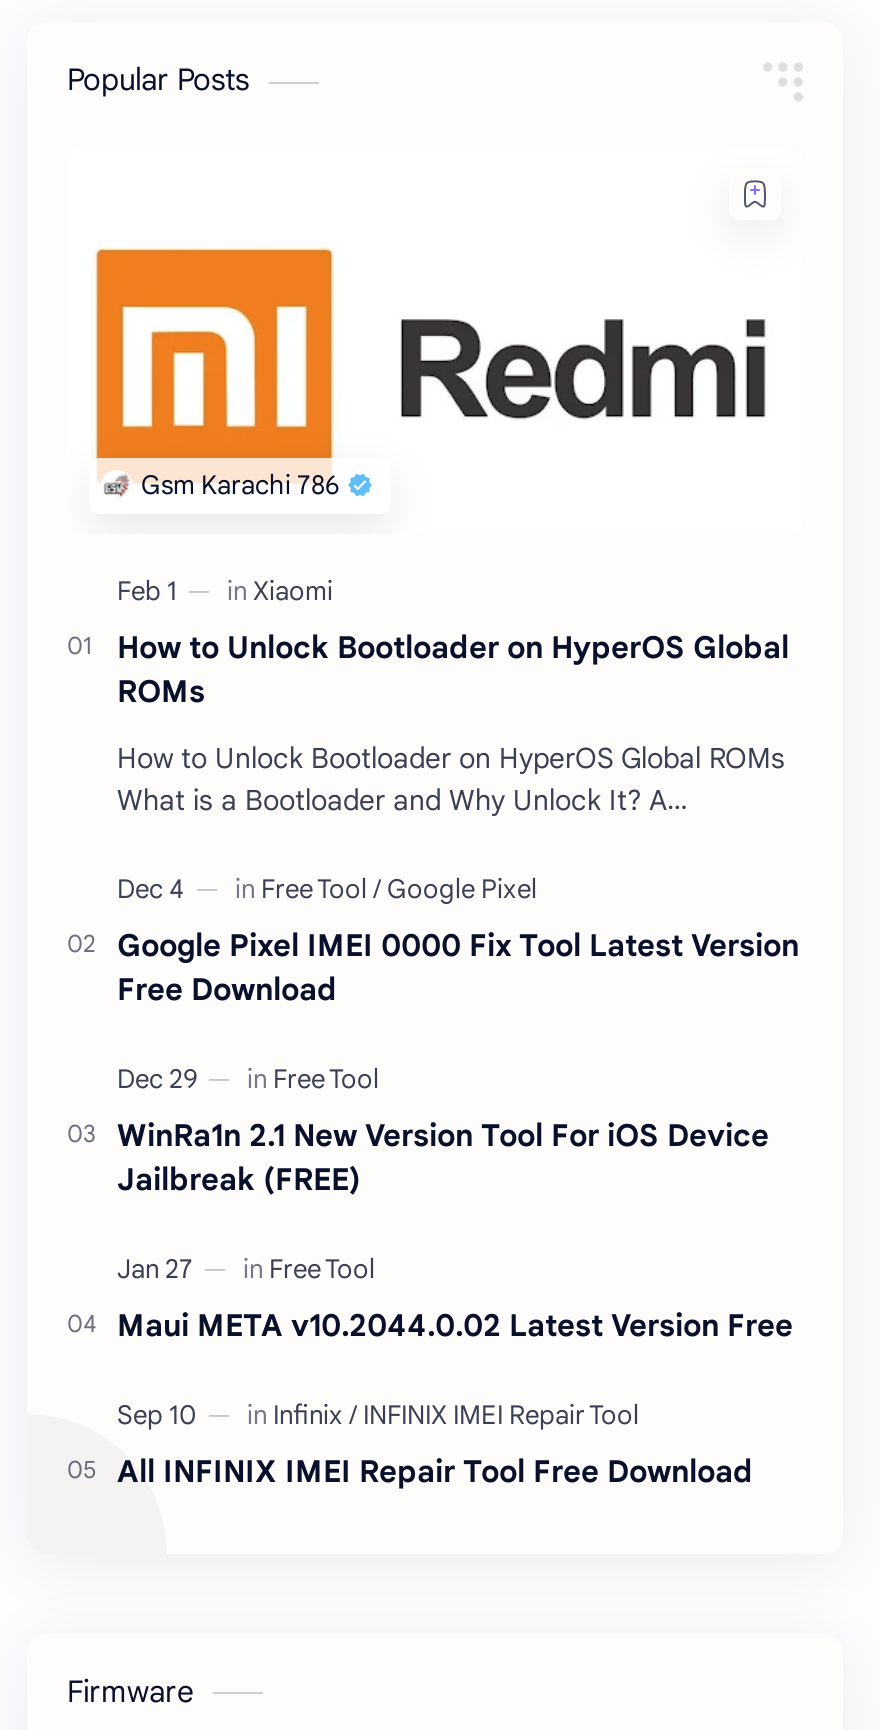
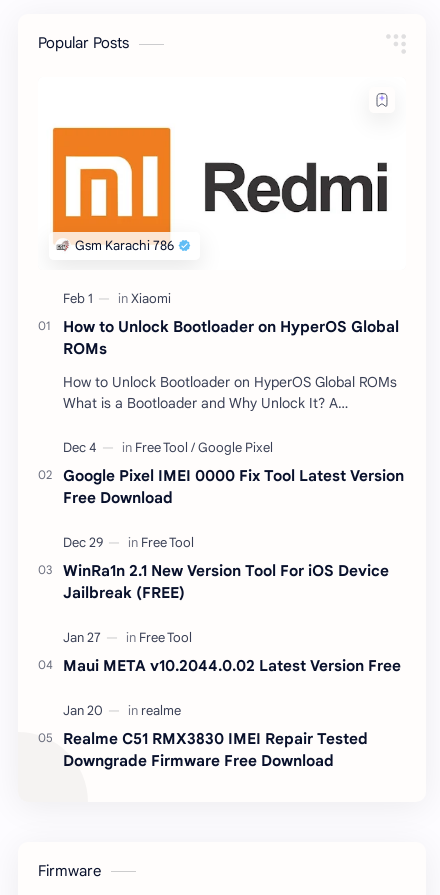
[117,1451,753,1489] All INFINIX IMEI Repair Tool Free Download -> [63,729,368,770] Realme C51 RMX3830 IMEI Repair Tested | Downgrade Firmware Free Download

